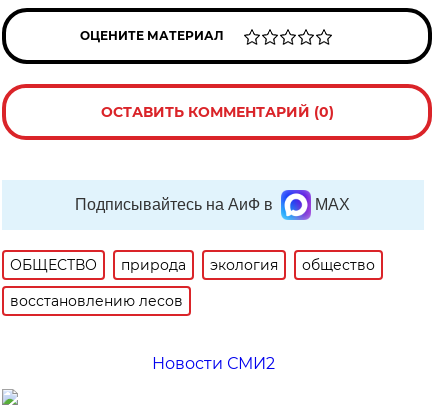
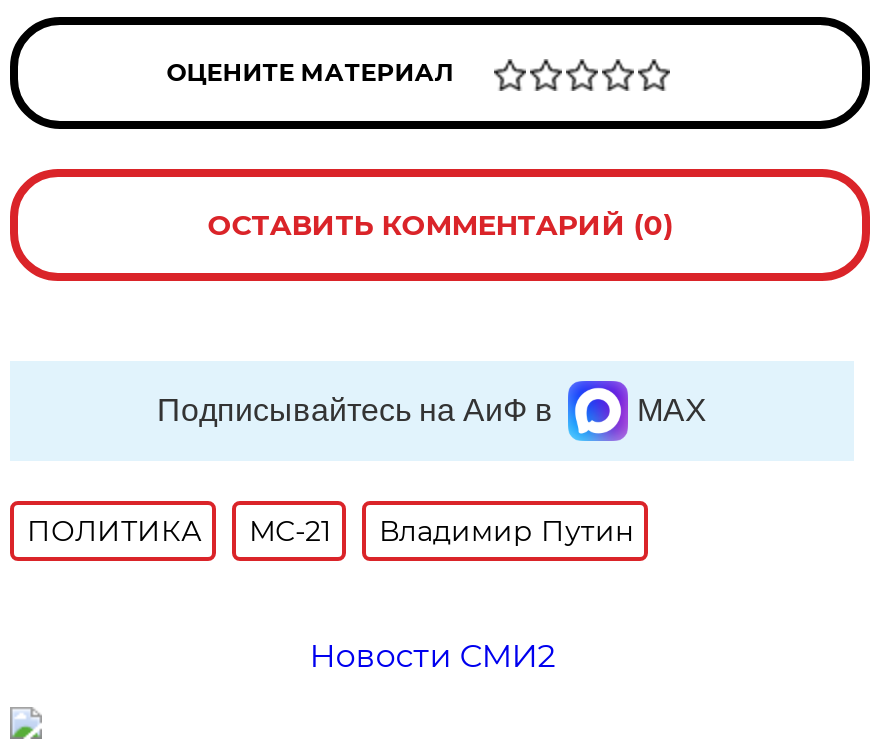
[10,256,375,310] ОБЩЕСТВО | природа | экология | общество | восстановлению лесов -> [27,513,633,549] ПОЛИТИКА | МС-21 | Владимир Путин

